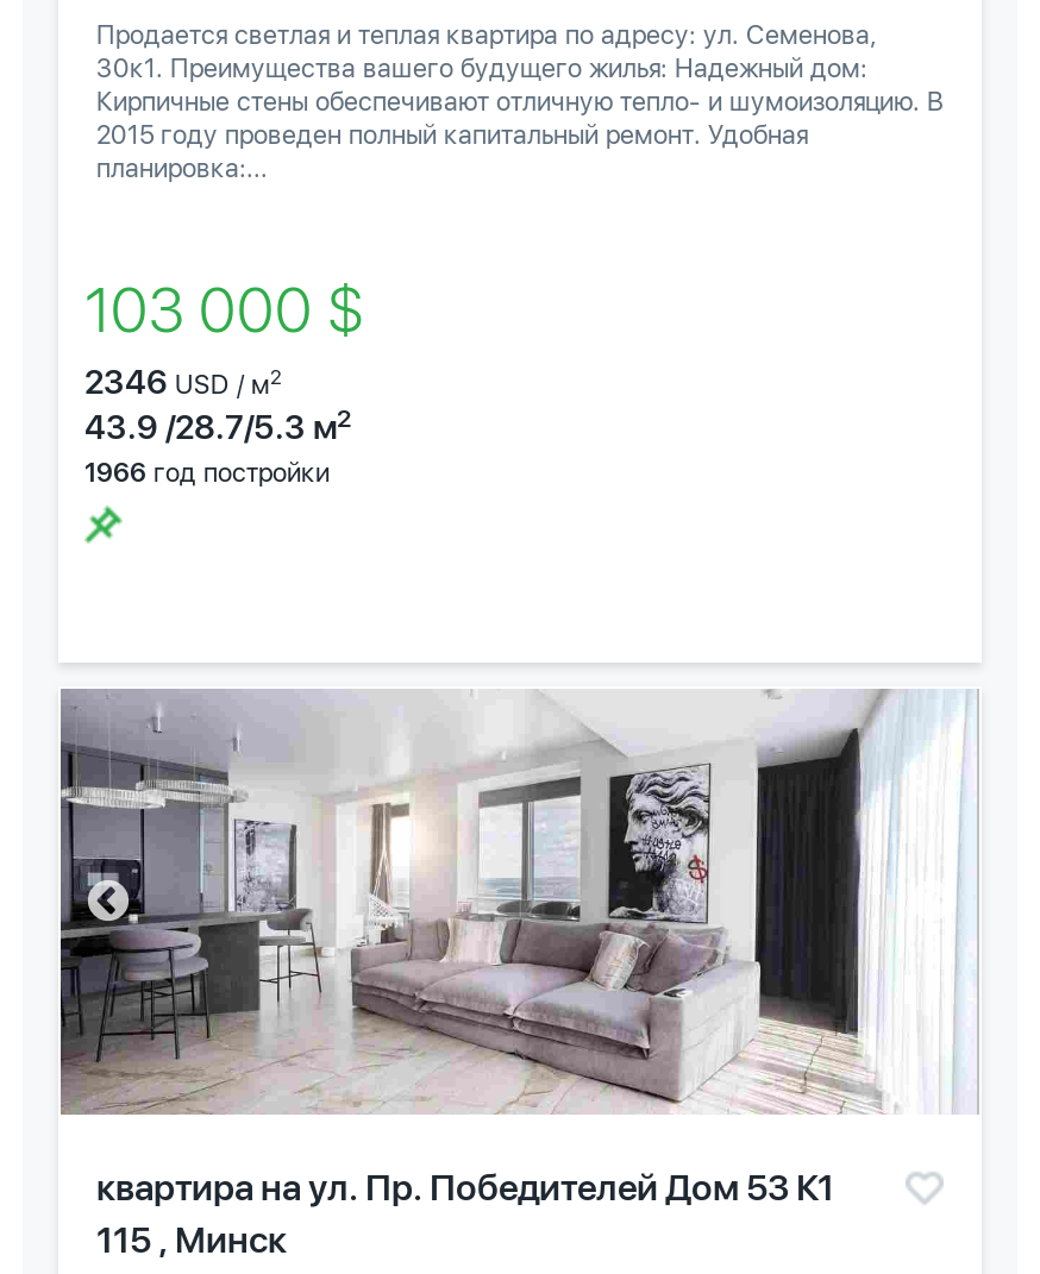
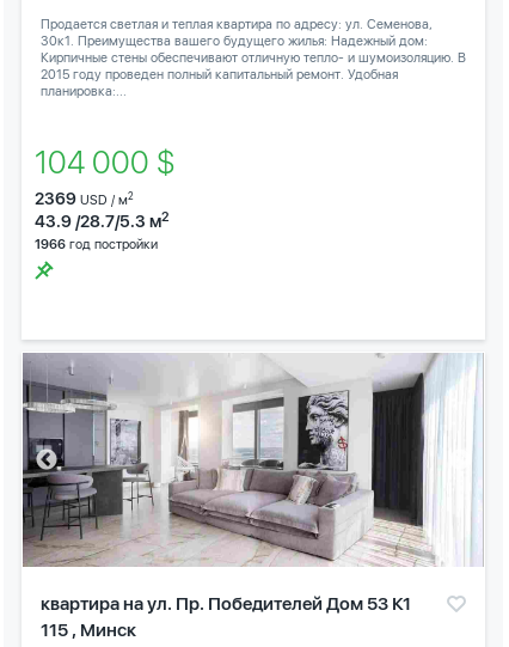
[84,273,391,347] 103 000 $ -> [35,144,189,181] 104 000 $
[84,364,282,402] 2346 USD / м2 -> [35,189,134,208] 2369 USD / м2

